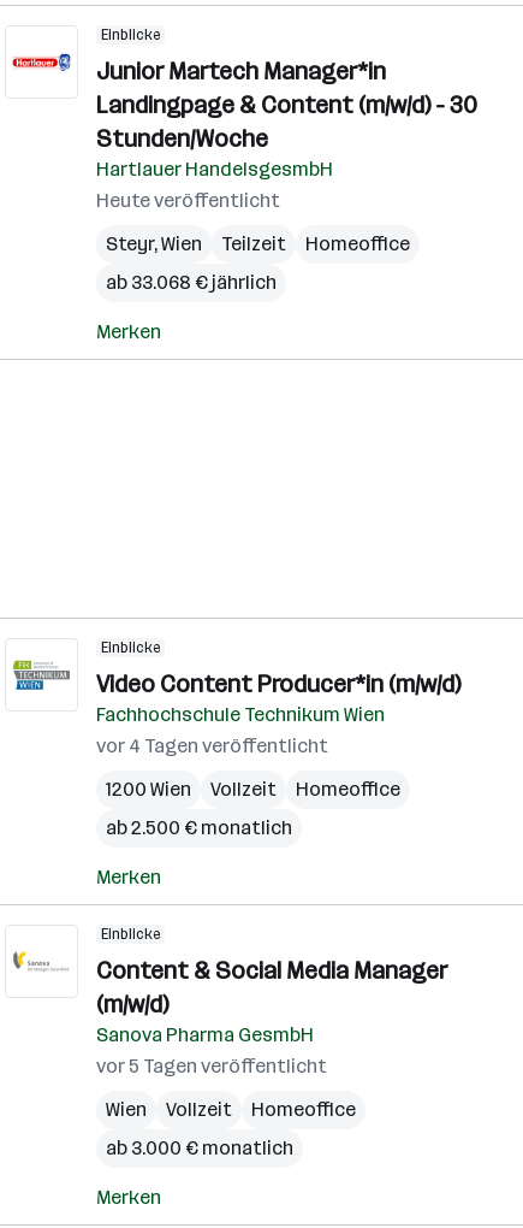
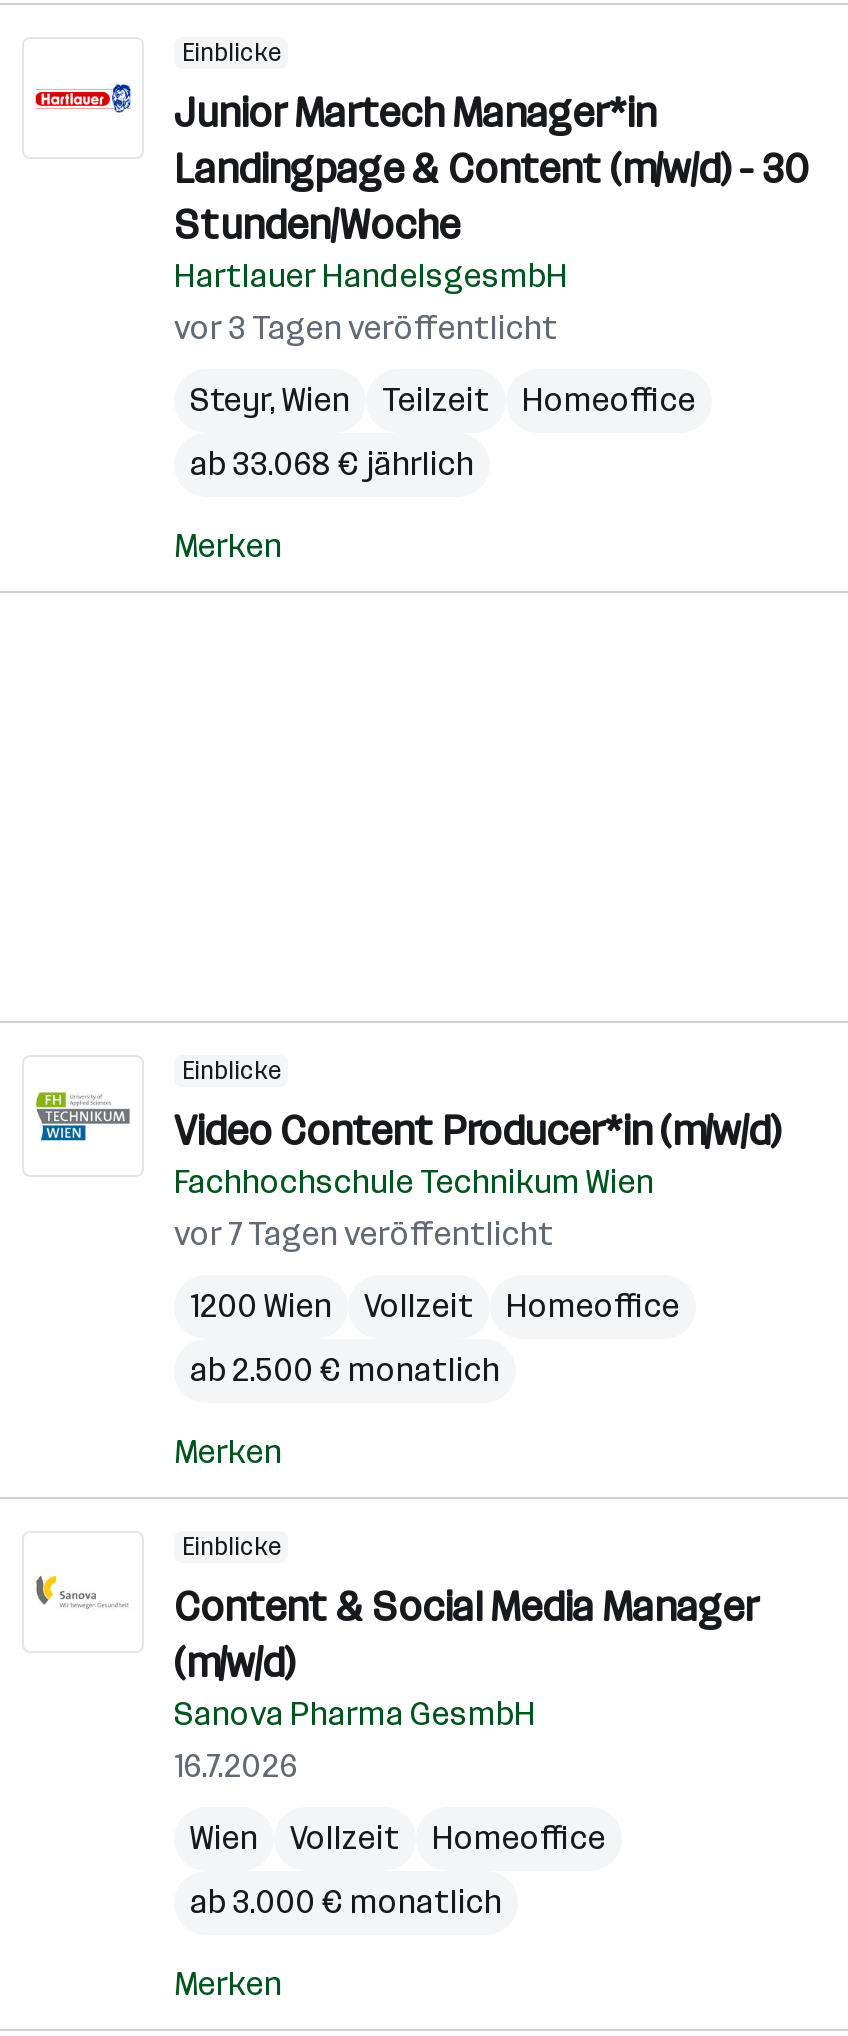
[96,189,280,212] Heute veröffentlicht -> [174,309,558,347] vor 3 Tagen veröffentlicht
[96,734,328,757] vor 4 Tagen veröffentlicht -> [174,1215,554,1253] vor 7 Tagen veröffentlicht
[96,1055,327,1078] vor 5 Tagen veröffentlicht -> [174,1747,298,1785] 16.7.2026

